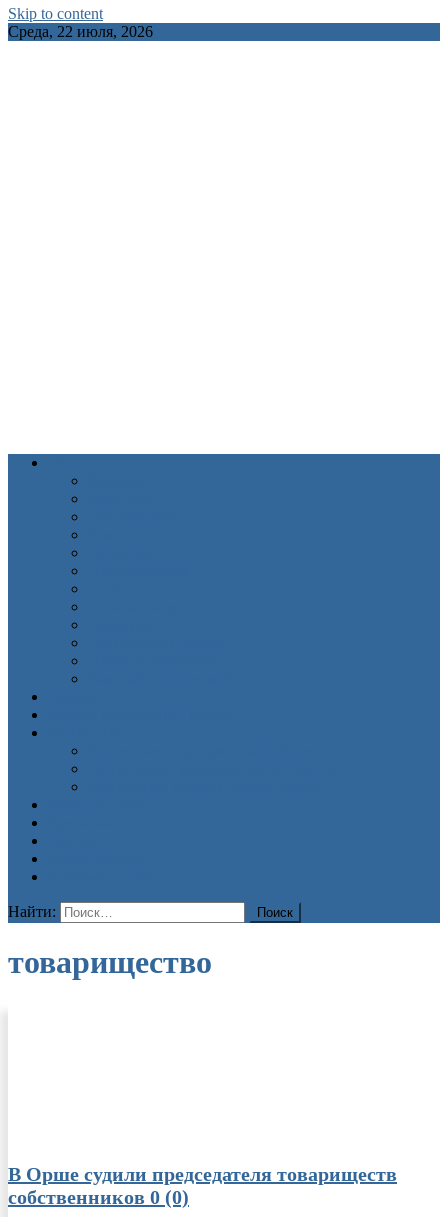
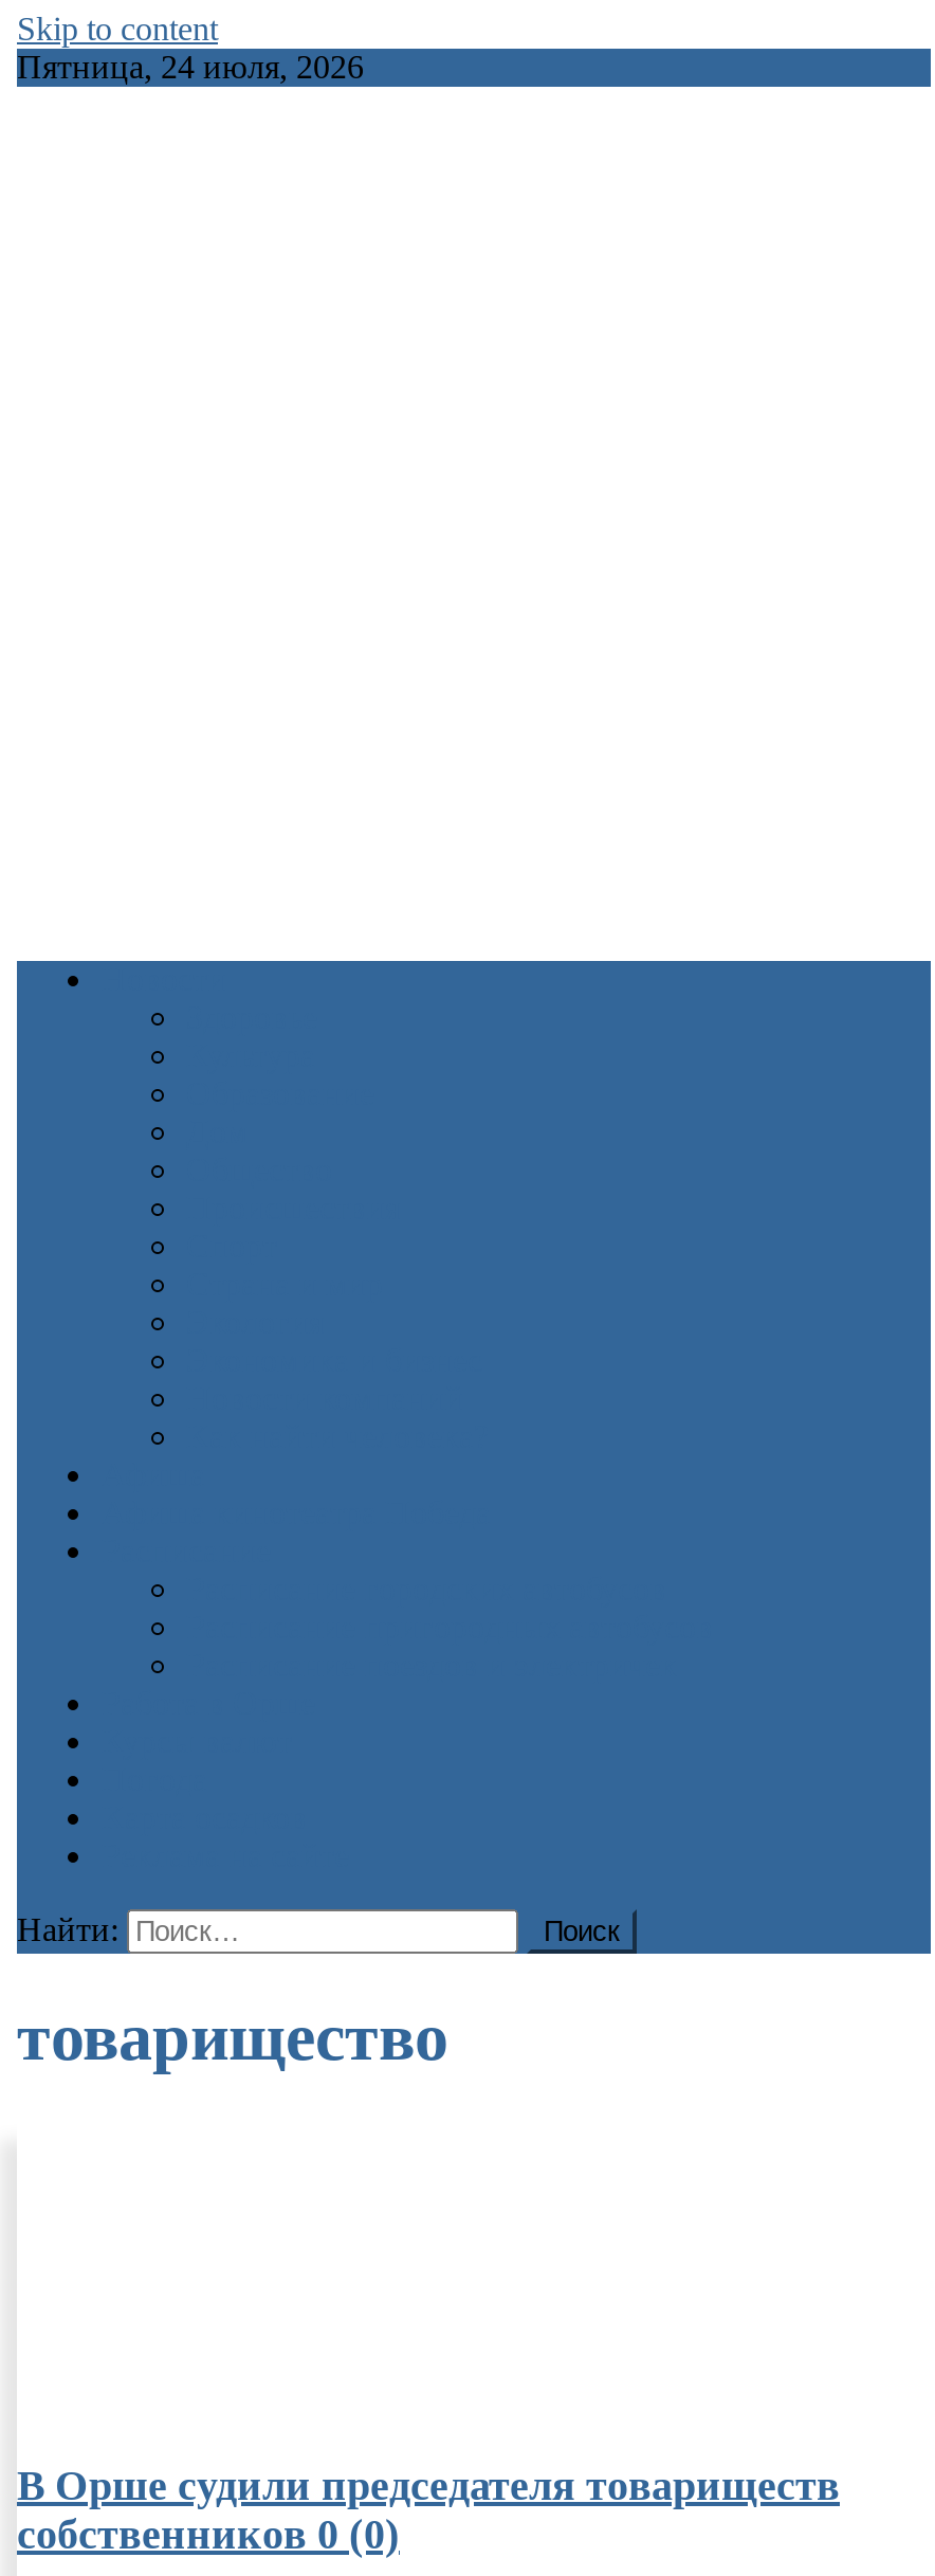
[8,23,153,40] Среда, 22 июля, 2026 -> [17,49,364,85] Пятница, 24 июля, 2026

